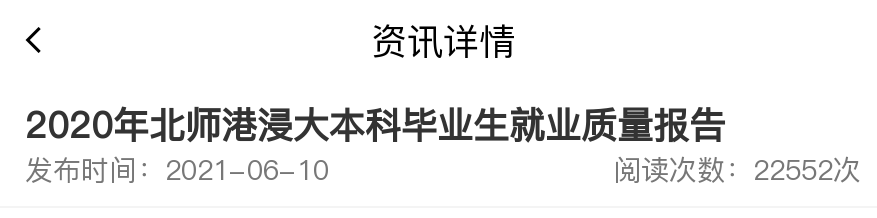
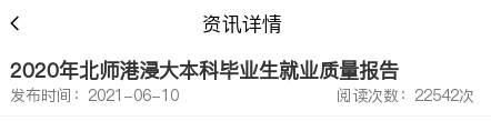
[613,150,861,190] 阅读次数：22552次 -> [337,84,474,107] 阅读次数：22542次

